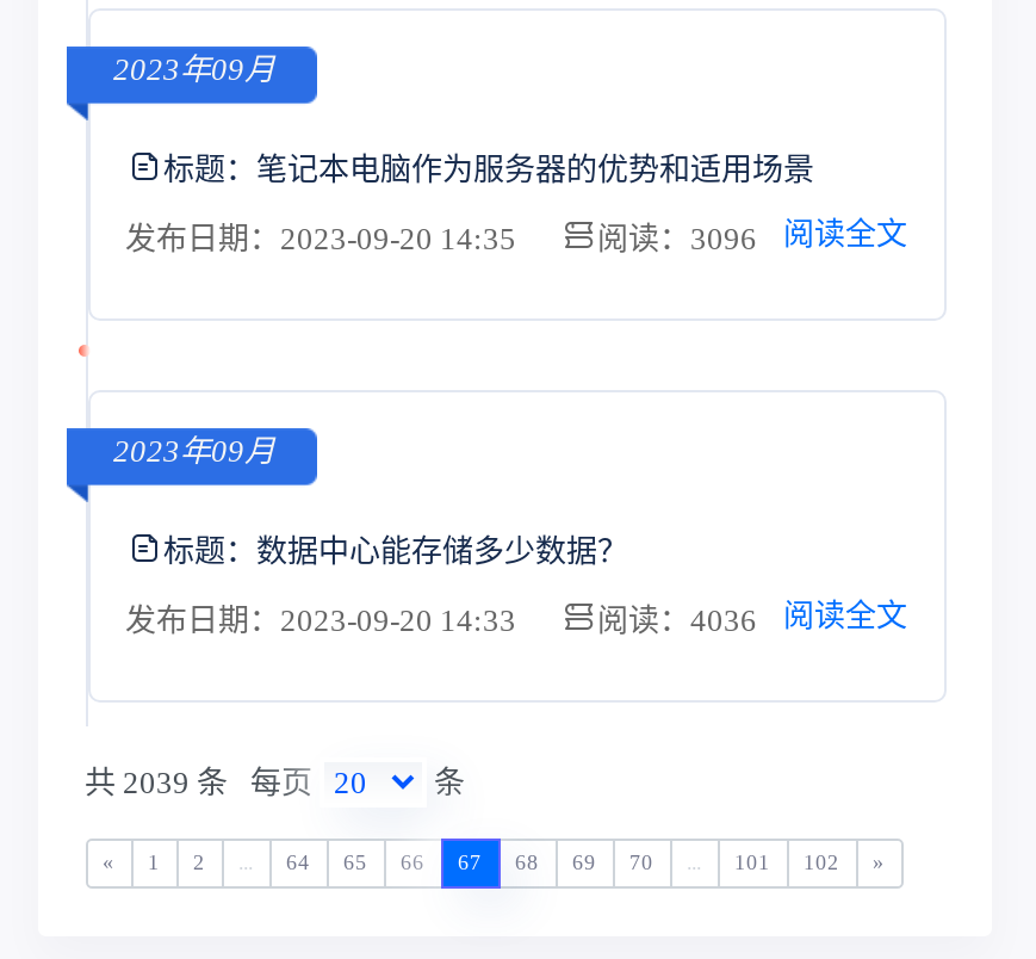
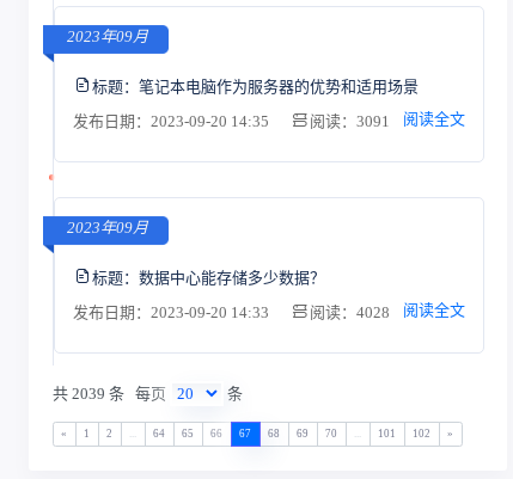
[597,216,907,256] 阅读：3096 阅读全文 -> [309,110,465,130] 阅读：3091 阅读全文
[597,598,907,638] 阅读：4036 阅读全文 -> [309,301,465,321] 阅读：4028 阅读全文

